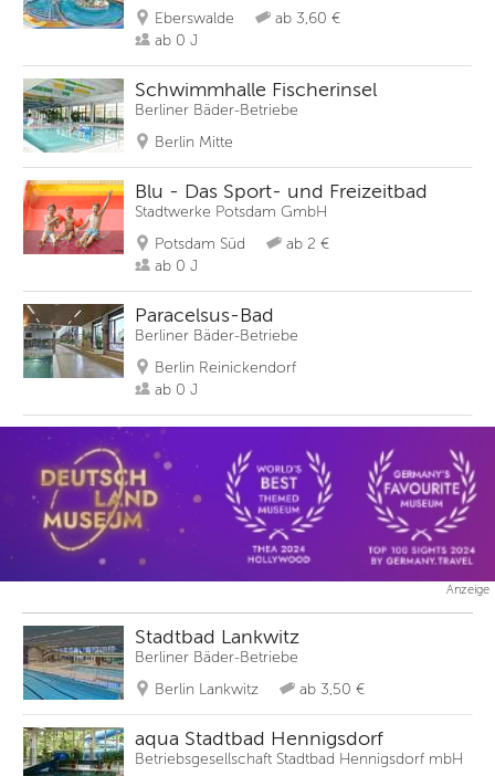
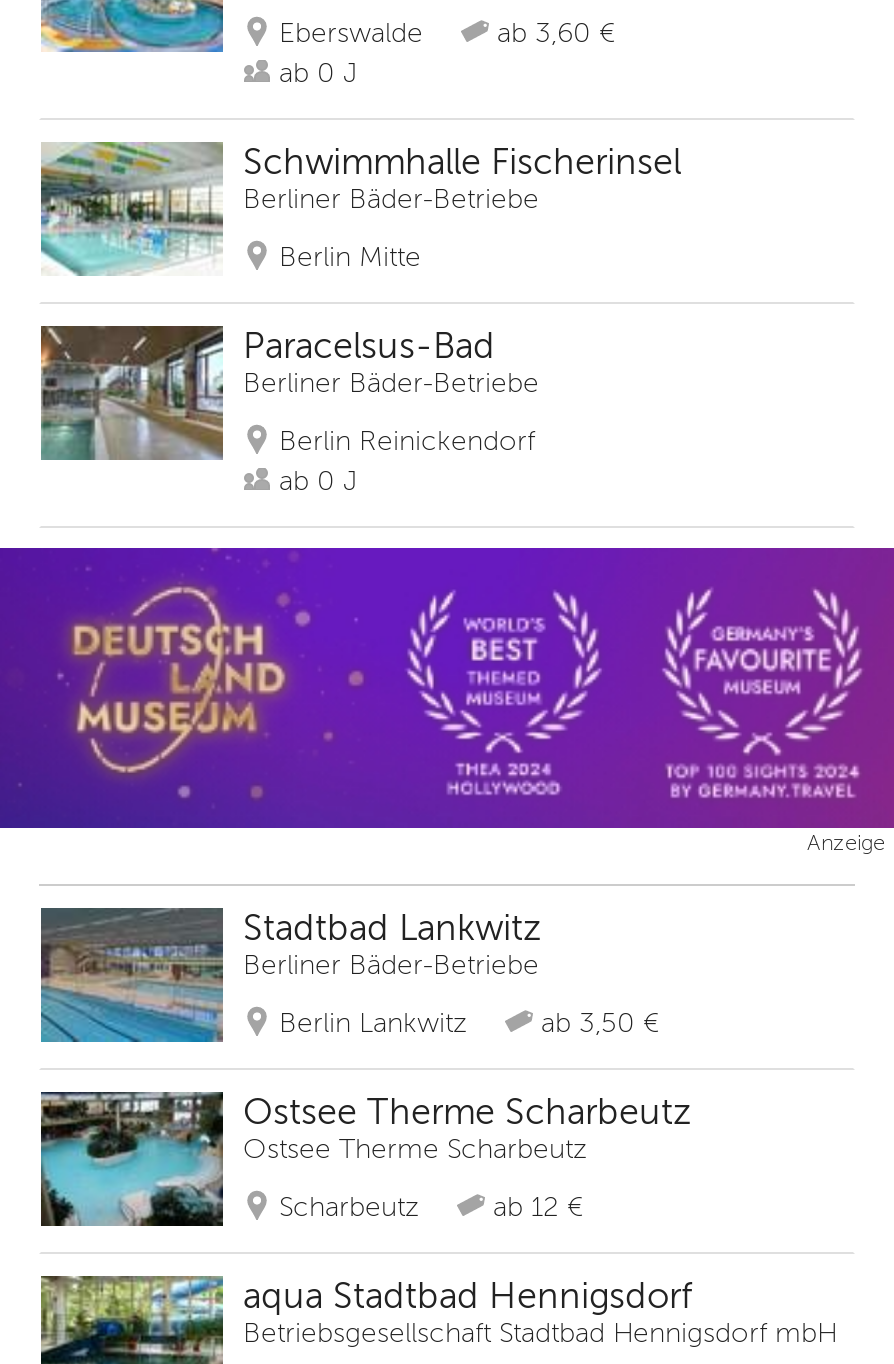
[22,179,428,274] [image] | Blu - Das Sport- und Freizeitbad | Stadtwerke Potsdam GmbH | Potsdam Süd | ab 2 € | ab 0 J -> none
moved [21,303,489,698] -> [37,324,885,1038]: [image] | Paracelsus-Bad | Berliner Bäder-Betriebe | ... | Berlin Lankwitz | ab 3,50 €
none -> [41,1092,691,1228] [image] | Ostsee Therme Scharbeutz | Ostsee Therme Scharbeutz | Scharbeutz | ab 12 €

